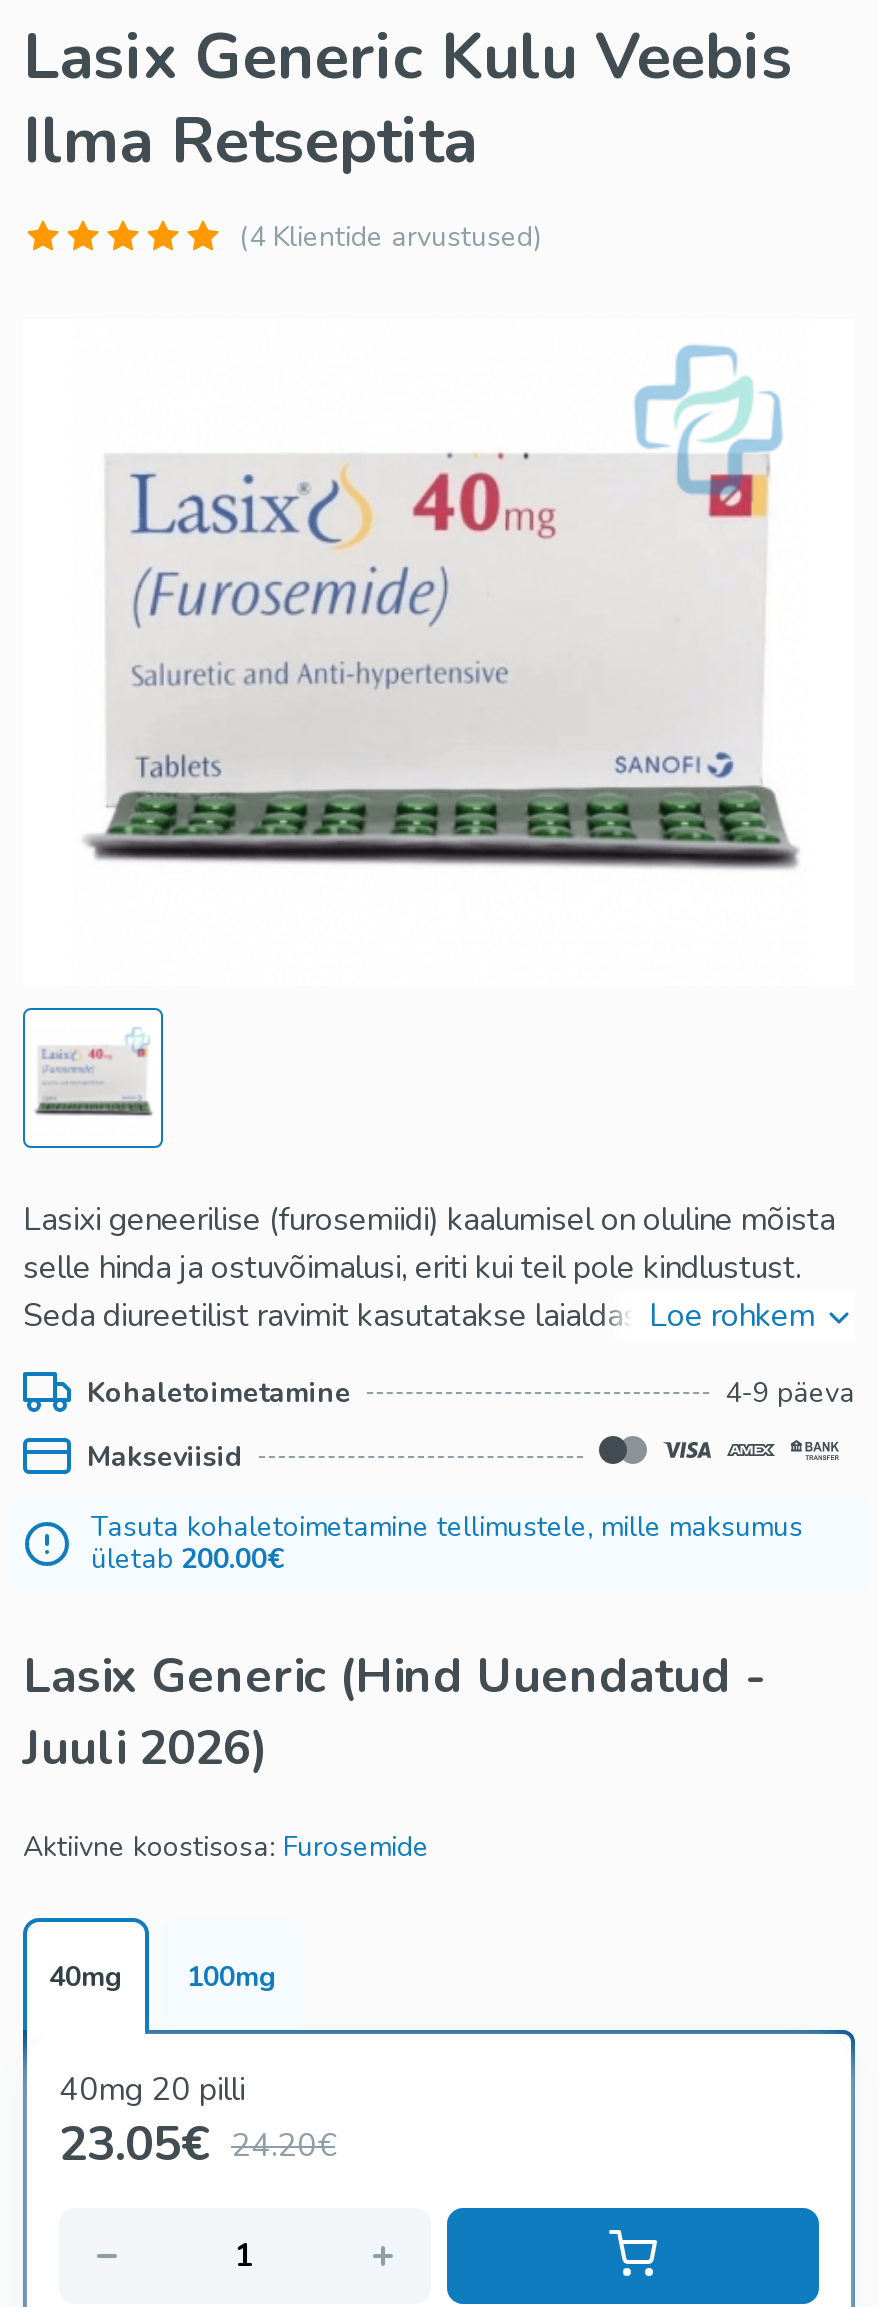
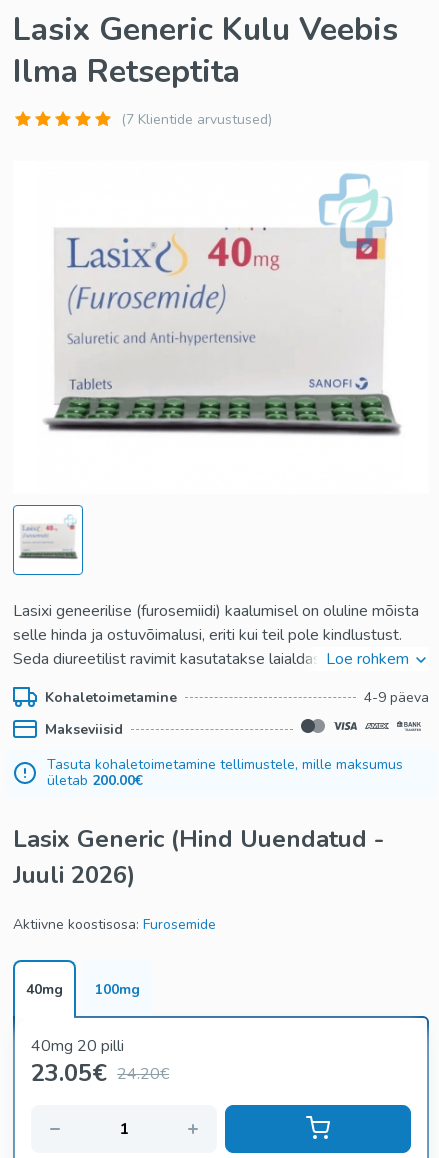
[239,217,541,255] (4 Klientide arvustused) -> [121,109,272,128] (7 Klientide arvustused)

